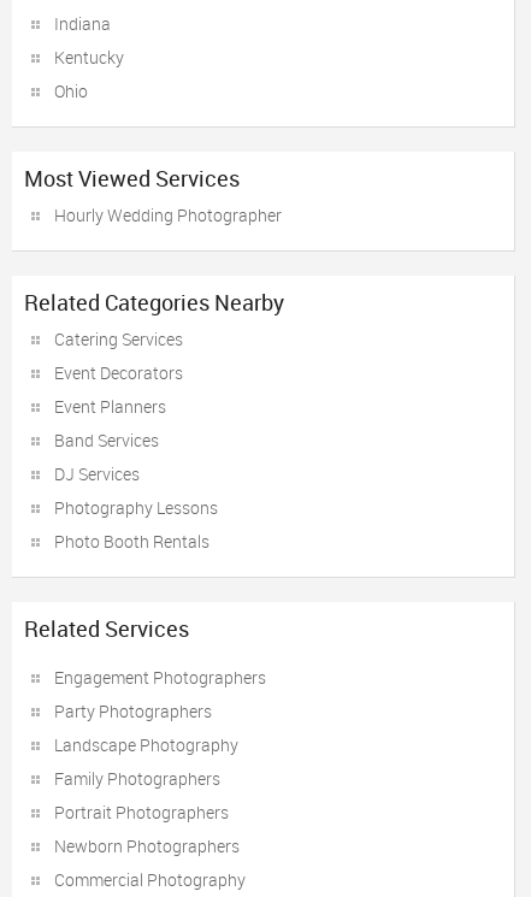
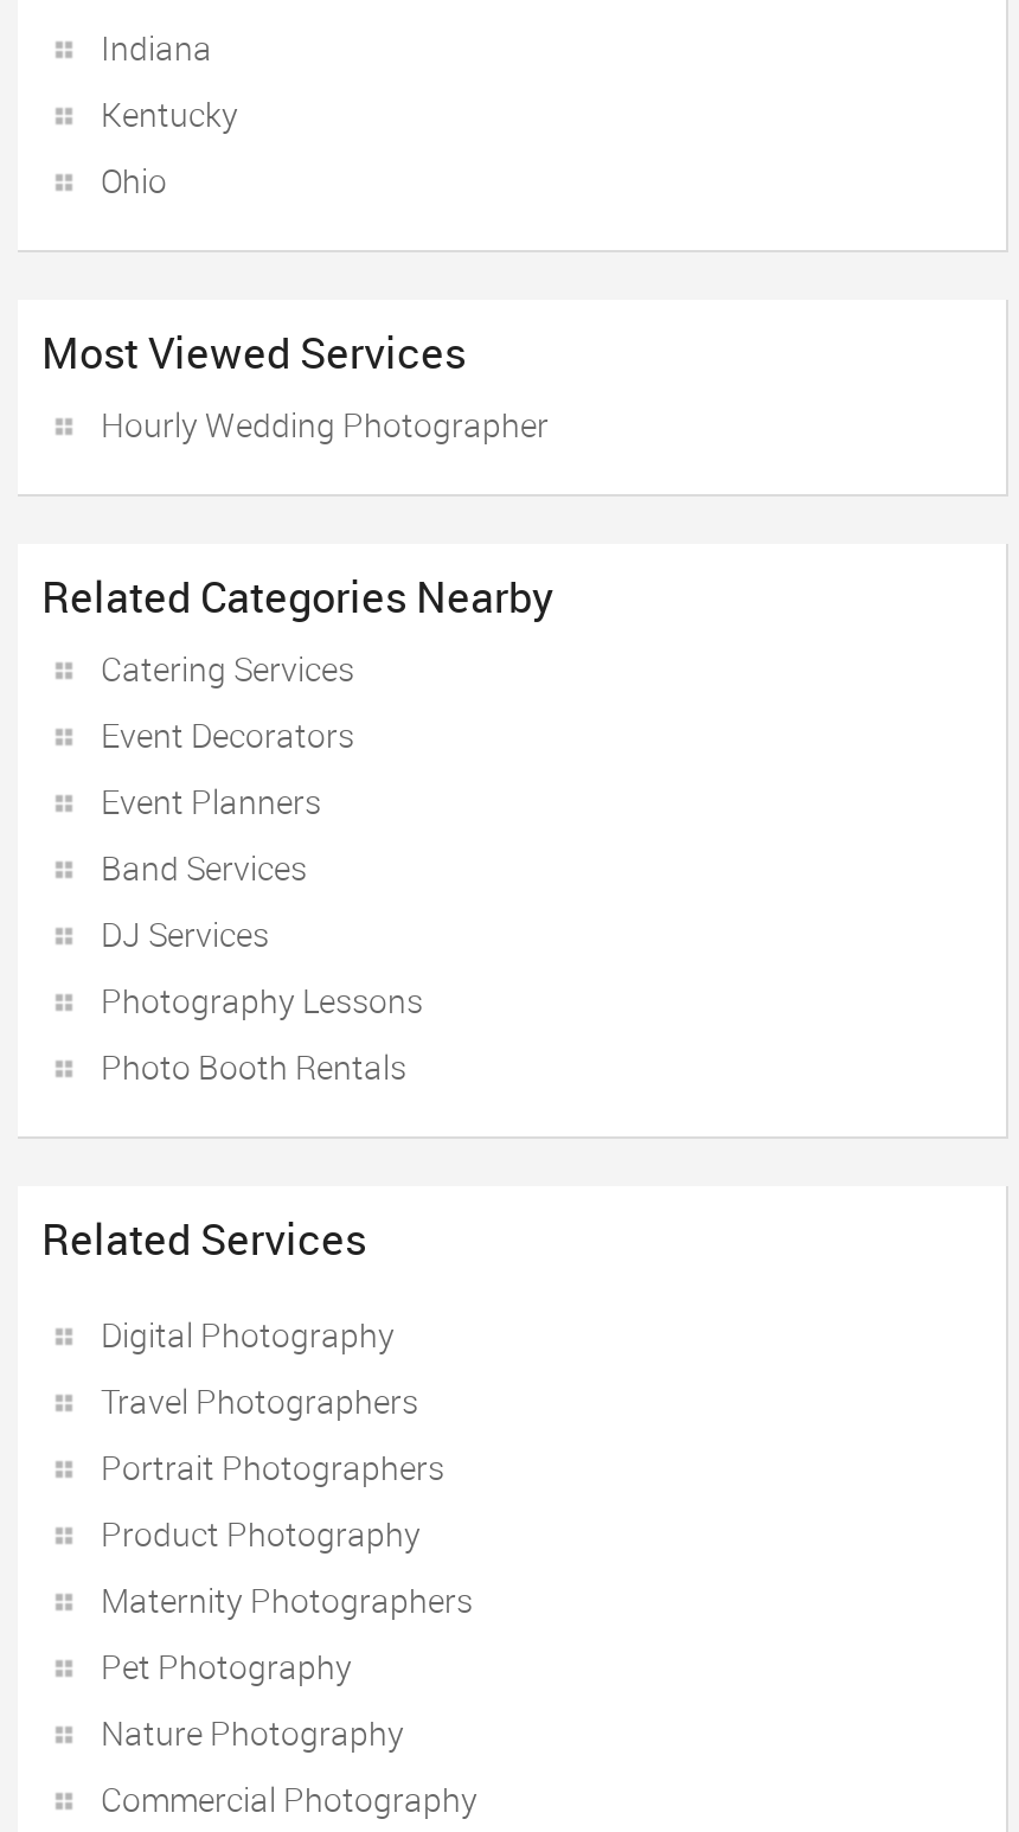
[54,666,266,790] Engagement Photographers | Party Photographers | Landscape Photography | Family Photographers -> [101,1312,418,1423] Digital Photography | Travel Photographers
moved [54,801,229,824] -> [101,1445,444,1490]: Portrait Photographers
[54,834,240,857] Newborn Photographers -> [101,1511,473,1755] Product Photography | Maternity Photographers | Pet Photography | Nature Photography

